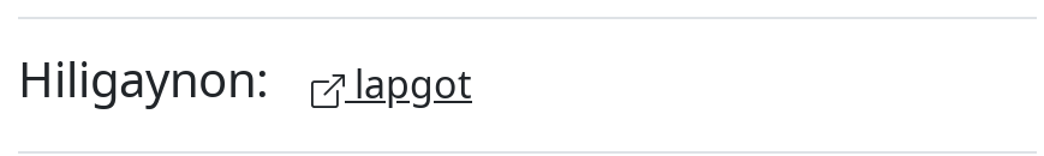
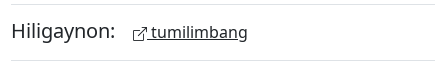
[345,58,472,111] lapgot -> [147,21,248,43] tumilimbang

